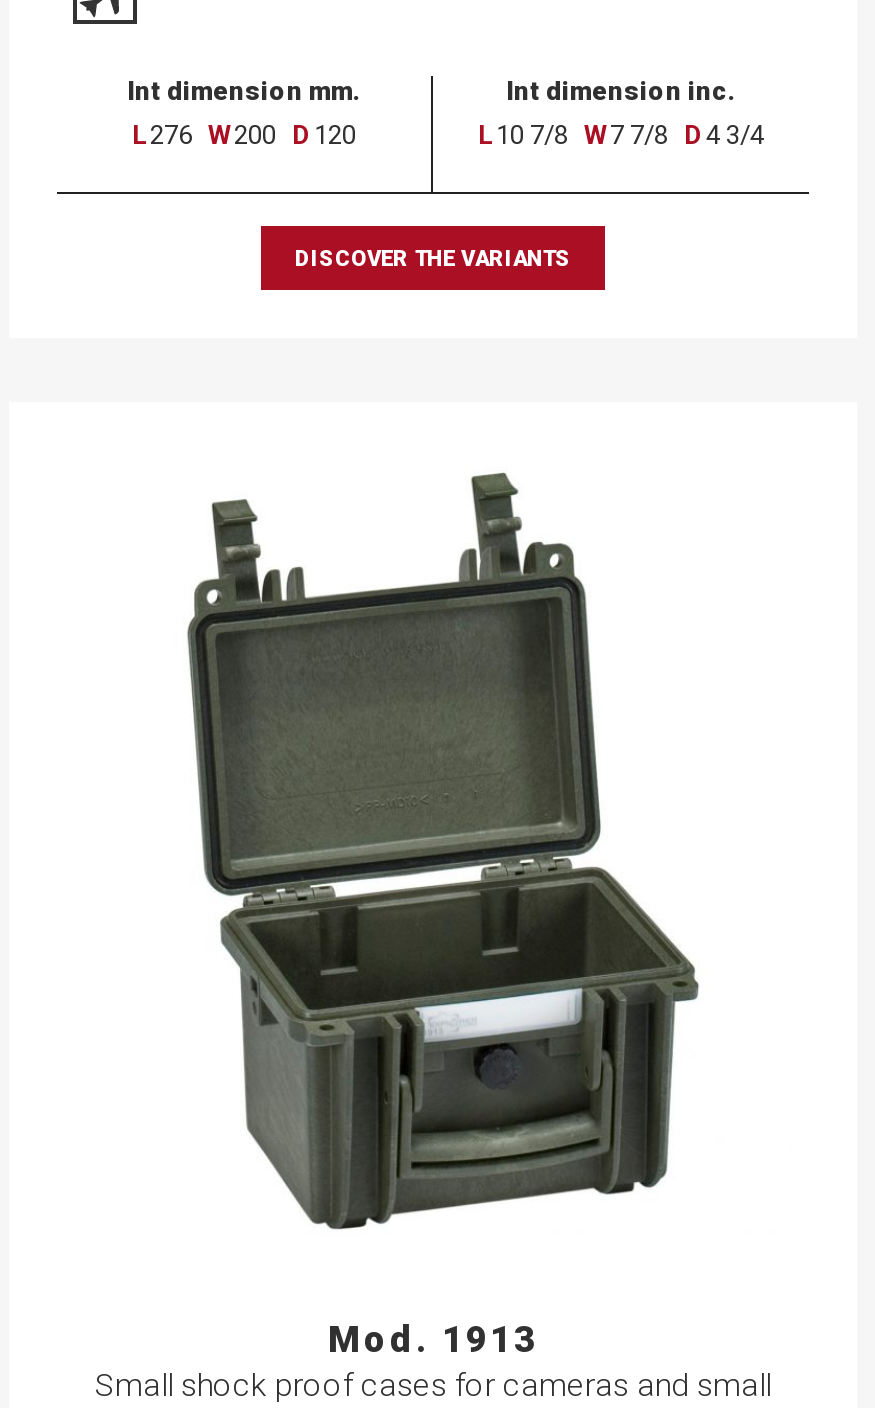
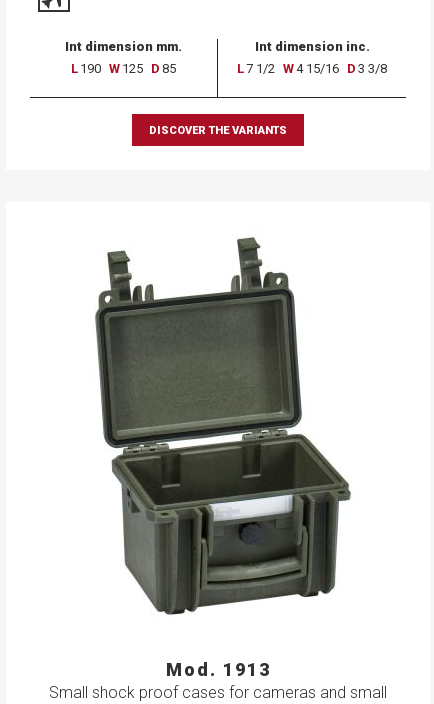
[132,121,356,151] L 276 W 200 D 120 -> [71,60,176,75] L 190 W 125 D 85
[478,121,764,151] L 10 7/8 W 7 7/8 D 4 3/4 -> [237,60,387,75] L 7 1/2 W 4 15/16 D 3 3/8

